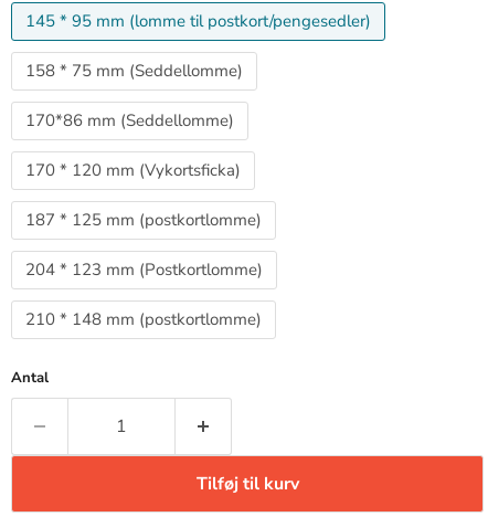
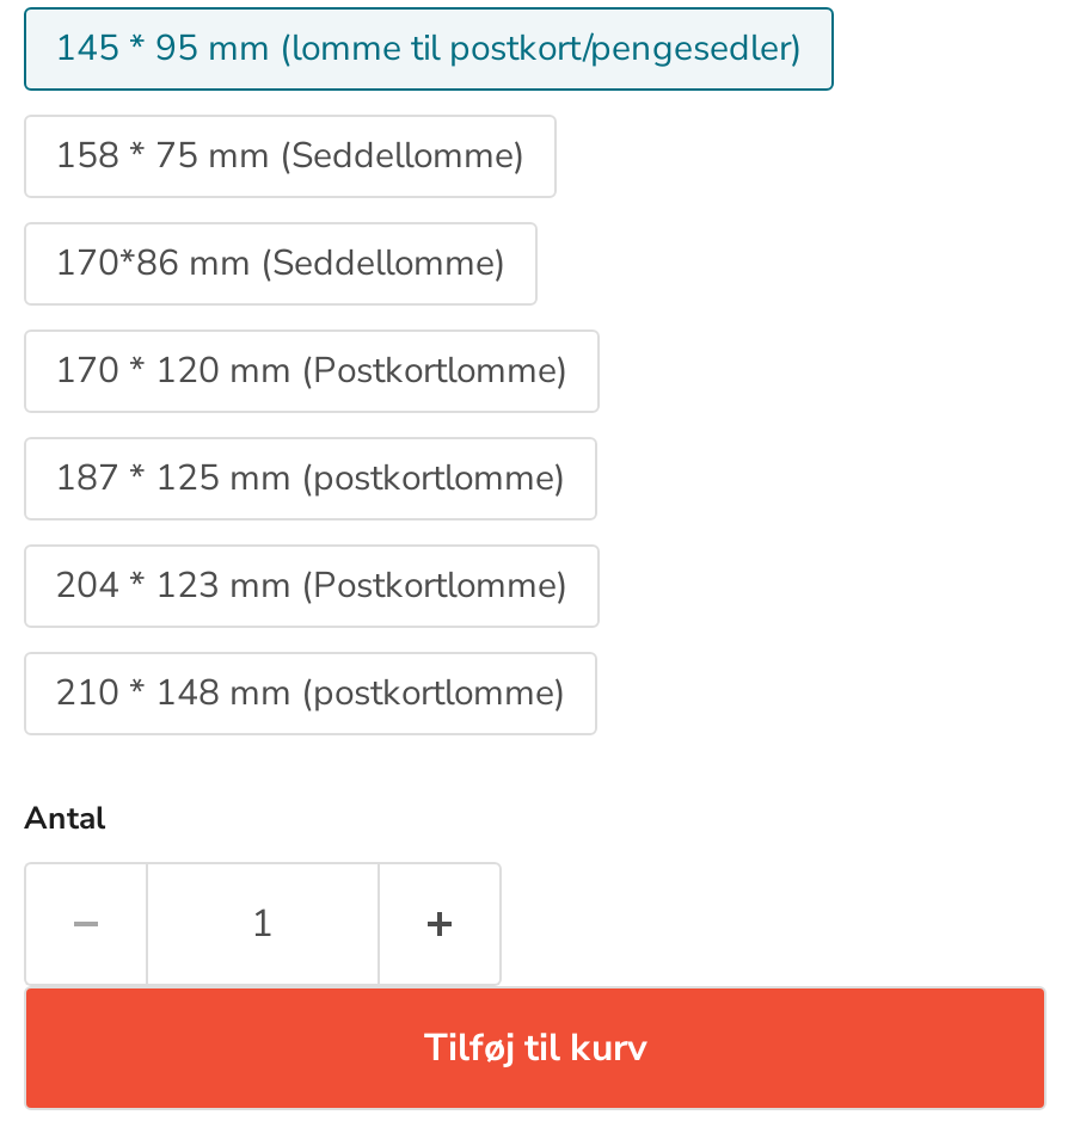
[25,159,241,181] 170 * 120 mm (Vykortsficka) -> [55,347,569,394] 170 * 120 mm (Postkortlomme)

